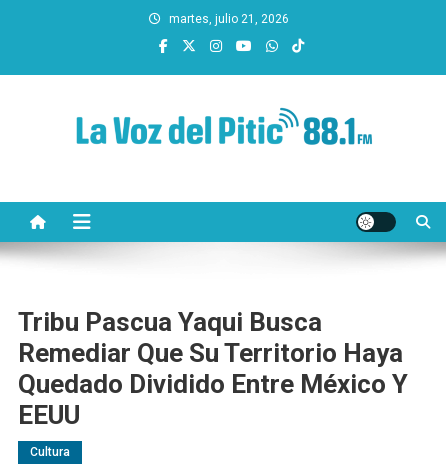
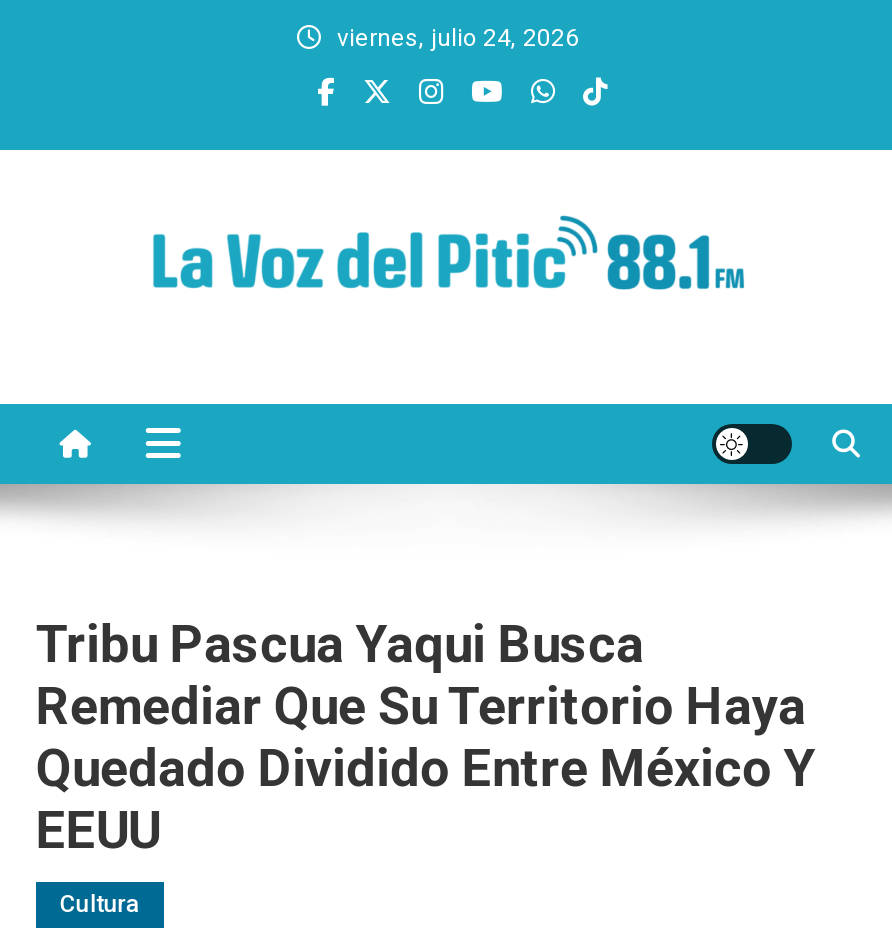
[169,12,289,26] martes, julio 21, 2026 -> [337,24,579,52] viernes, julio 24, 2026

